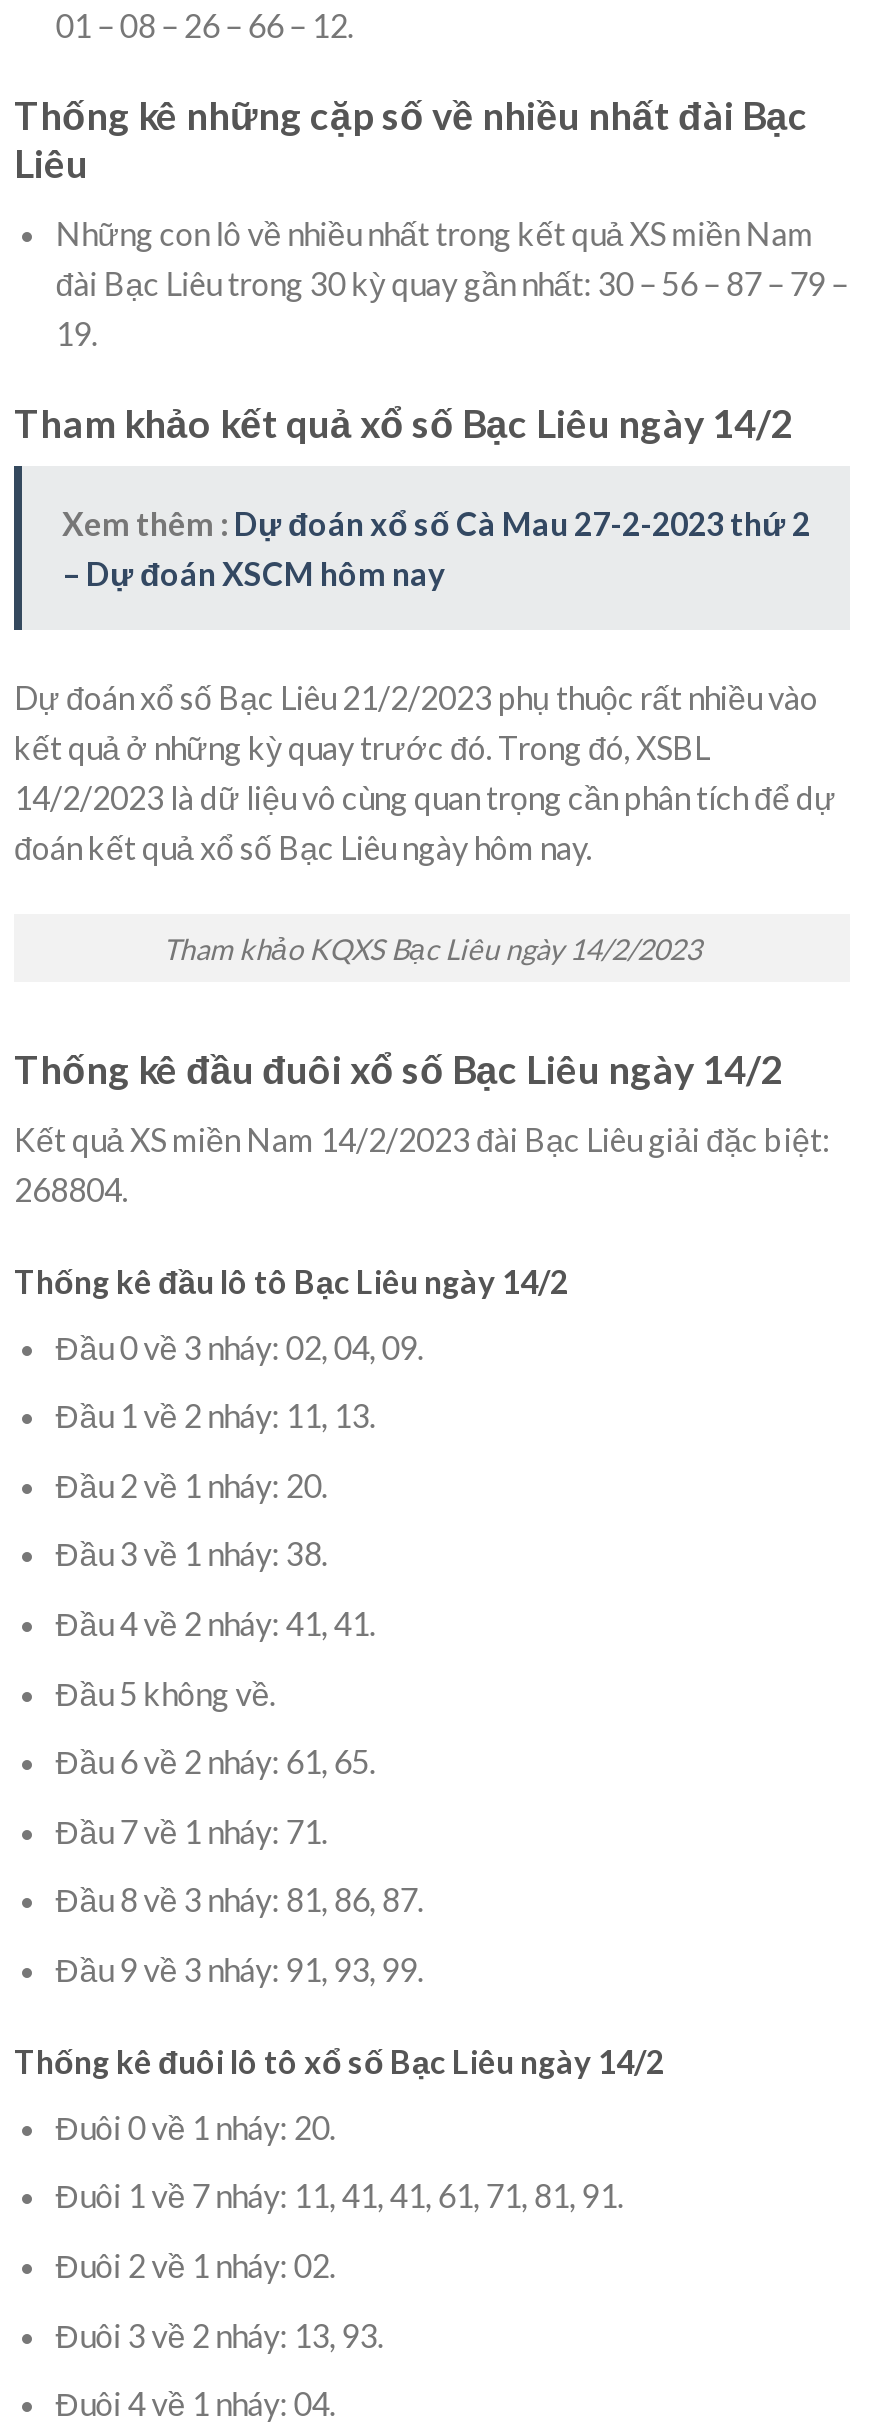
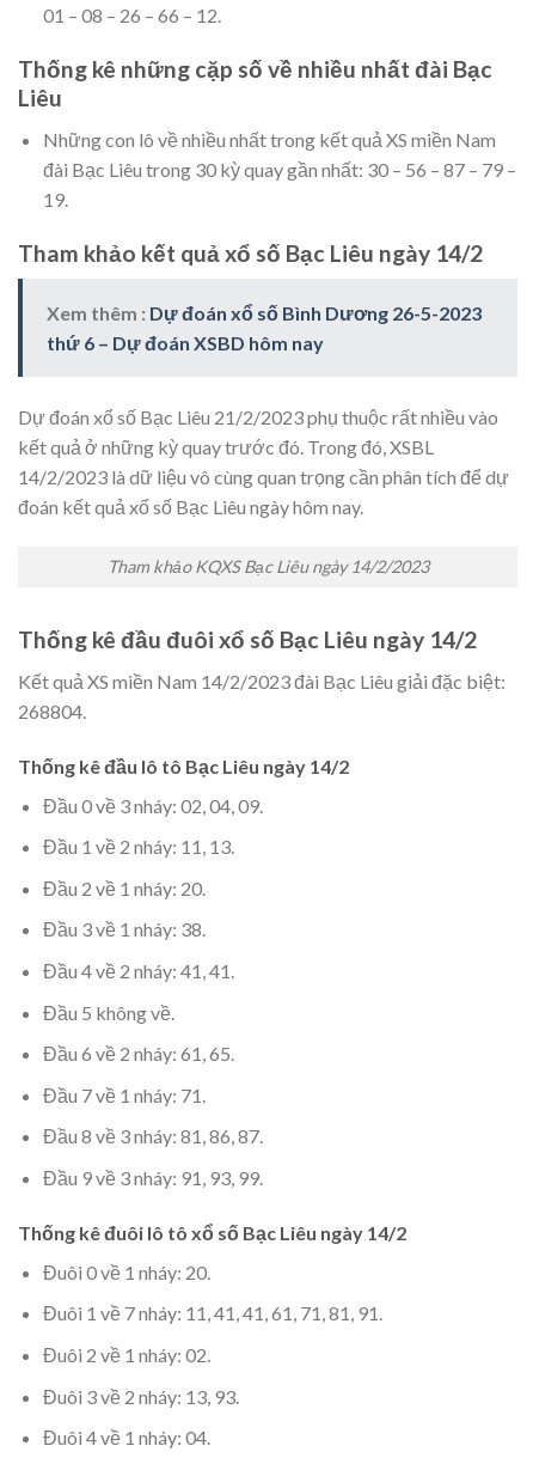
[62,504,810,592] Xem thêm : Dự đoán xổ số Cà Mau 27-2-2023 thứ 2 | – Dự đoán XSCM hôm nay -> [47,302,482,354] Xem thêm : Dự đoán xổ số Bình Dương 26-5-2023 | thứ 6 – Dự đoán XSBD hôm nay

